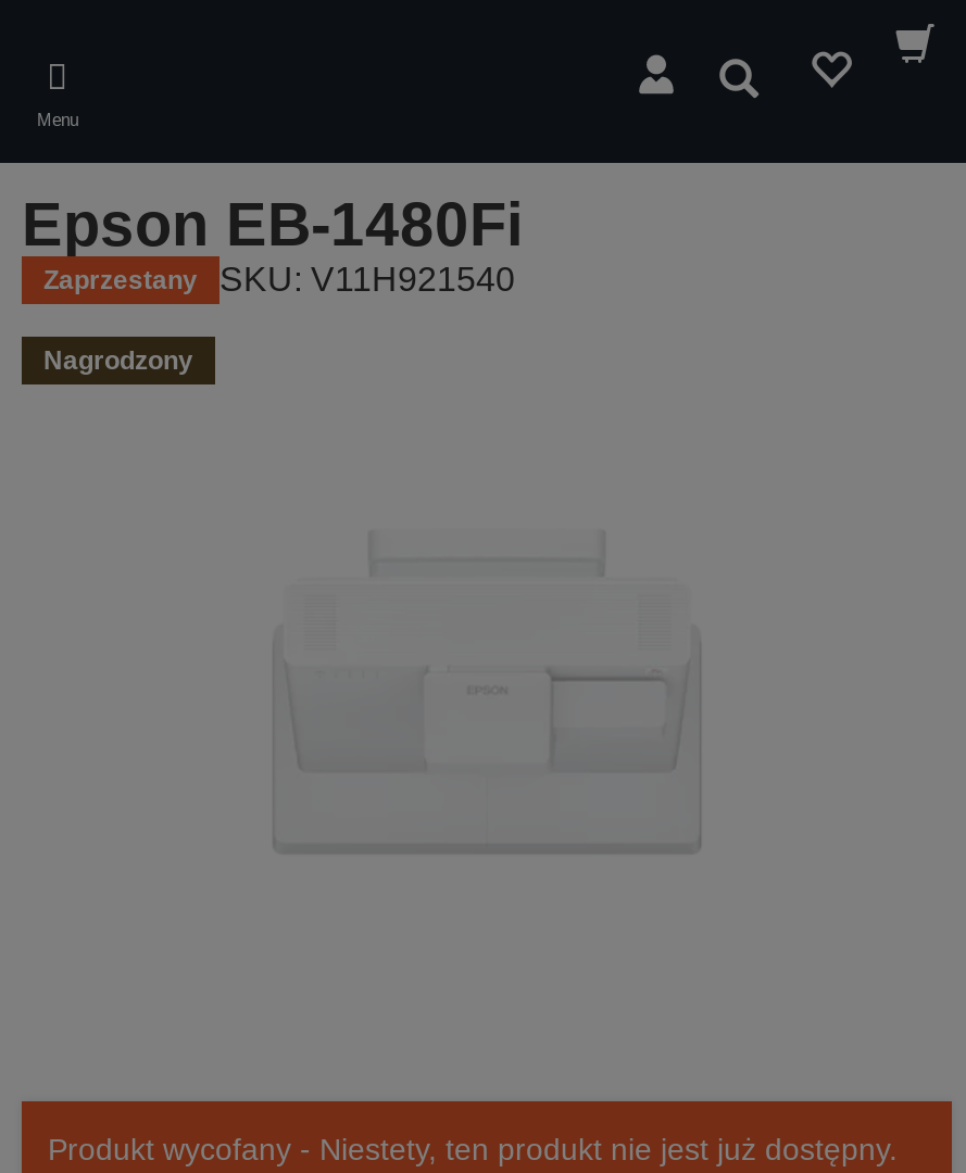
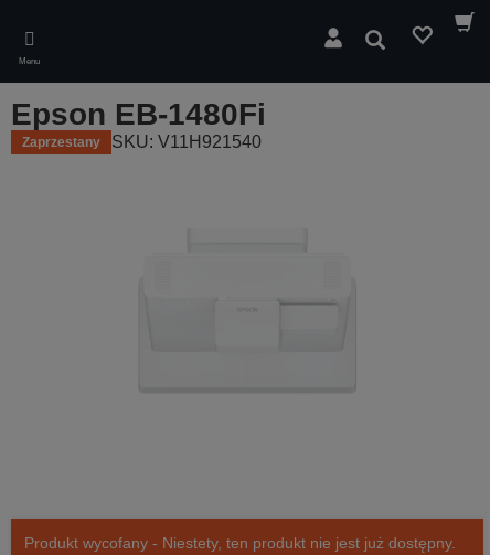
[43,345,193,376] Nagrodzony -> none

